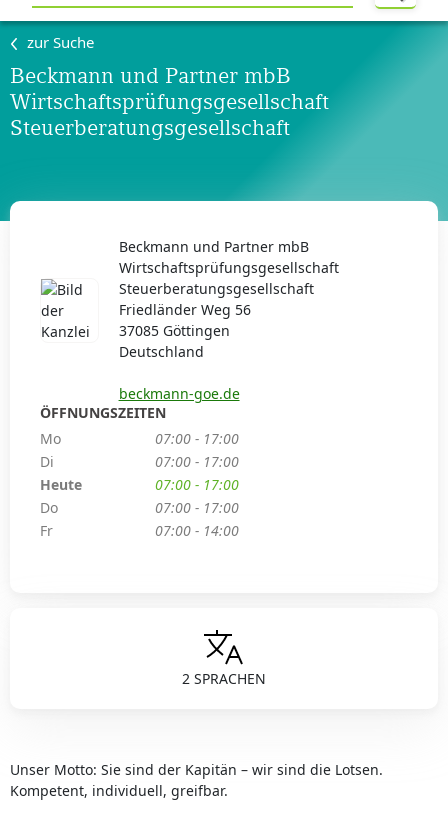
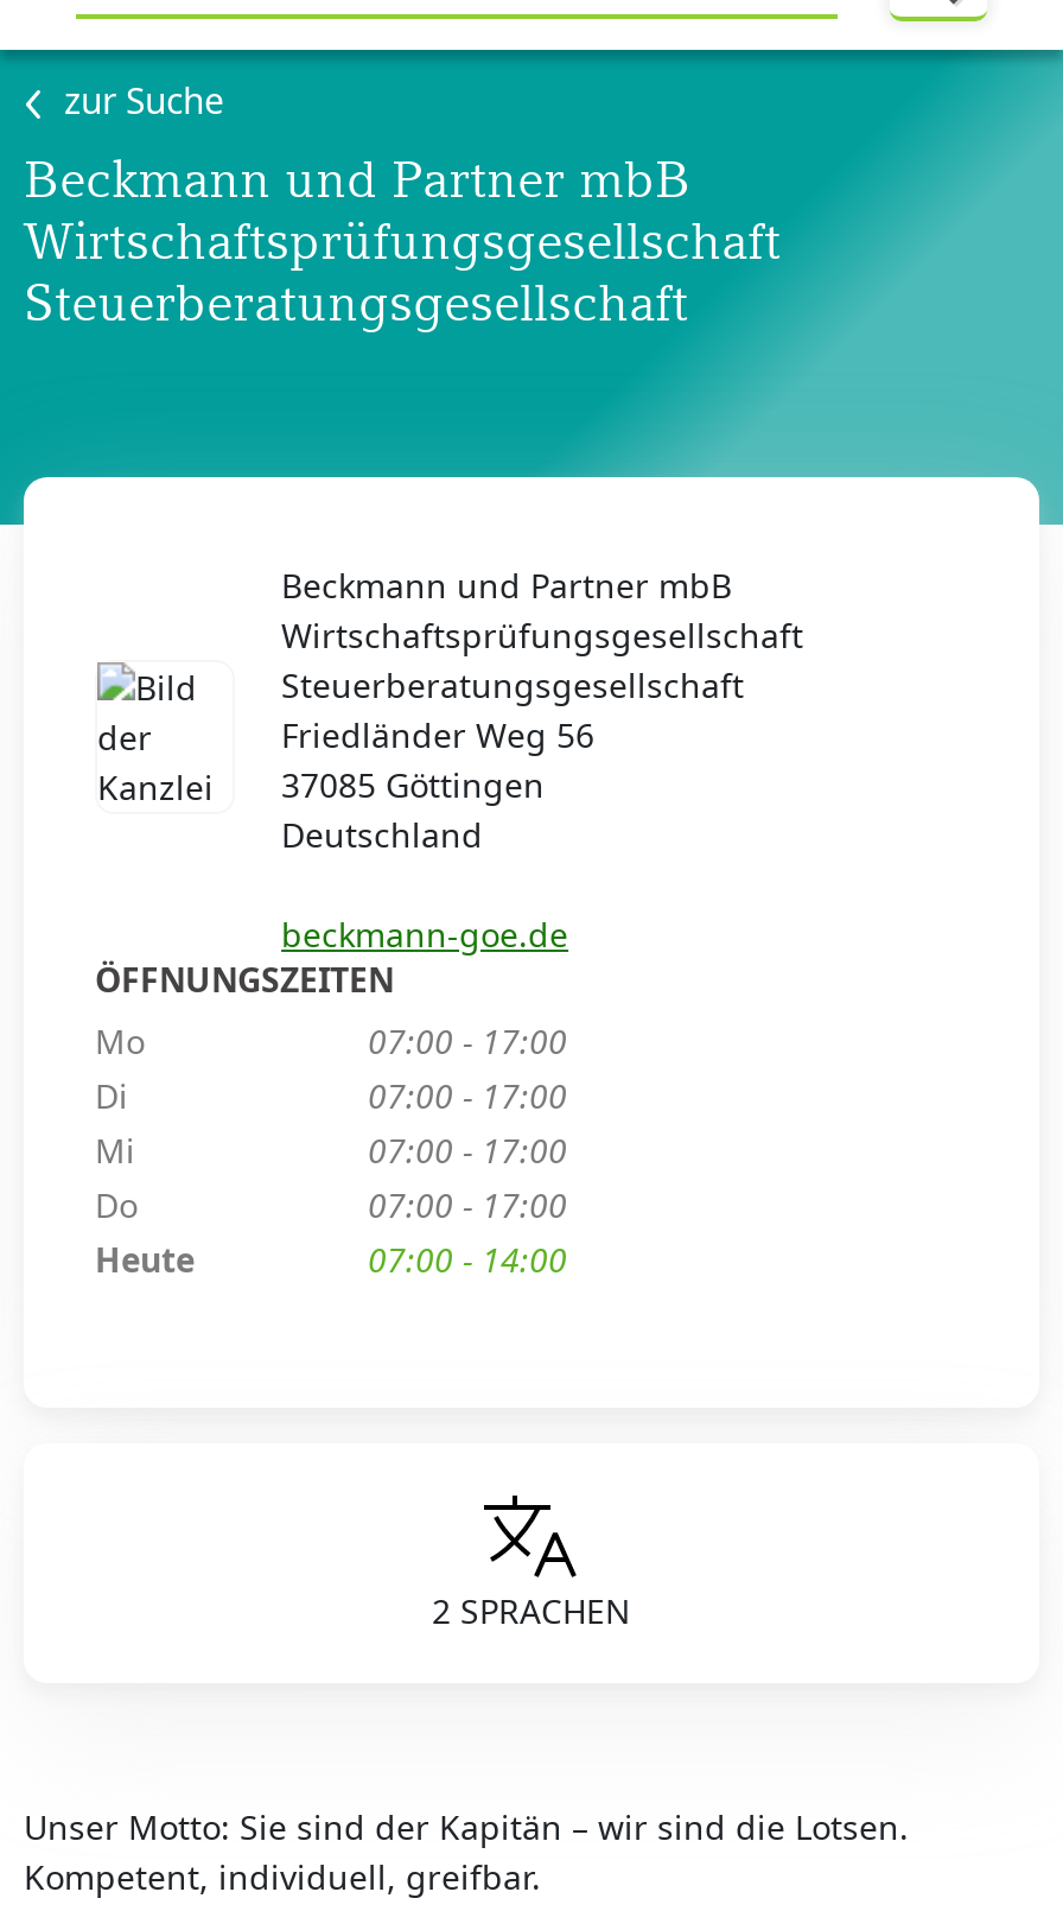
moved [40,475,82,494] -> [95,1237,195,1282]: Heute
none -> [95,1128,135,1173] Mi
[40,521,53,540] Fr -> none

